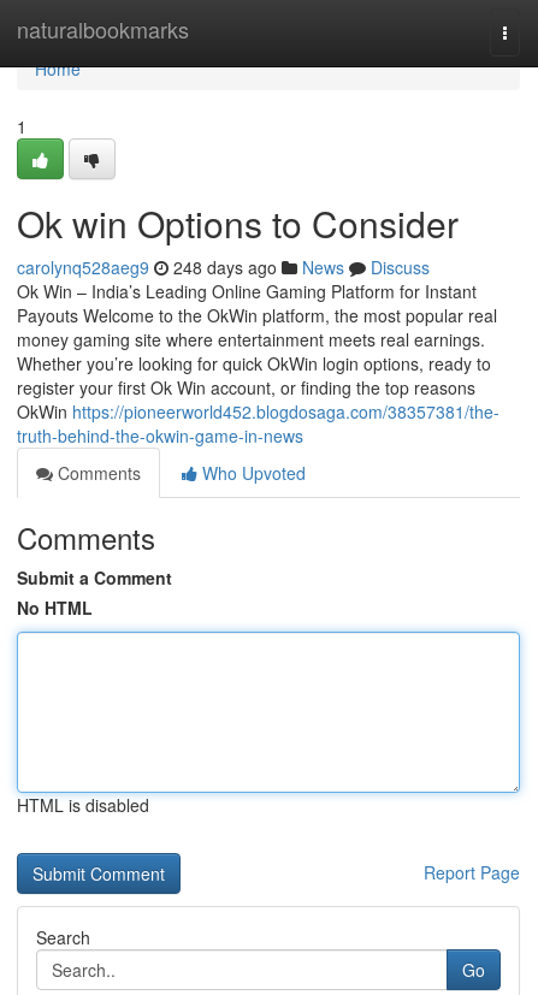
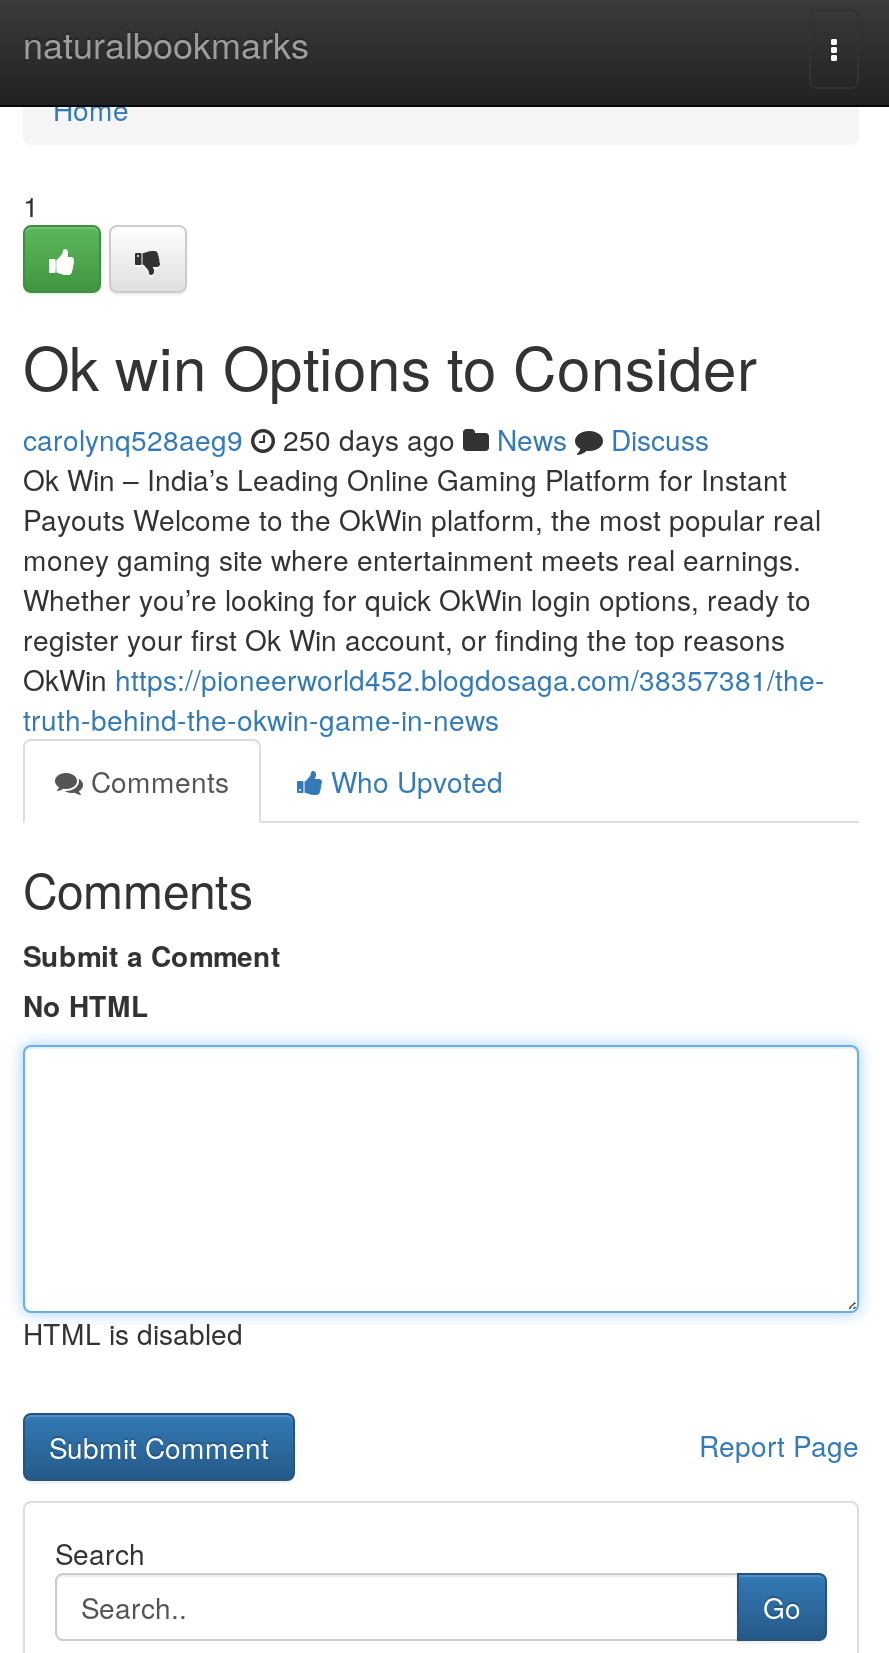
[17,255,430,279] carolynq528aeg9 248 days ago News Discuss -> [23,419,709,459] carolynq528aeg9 250 days ago News Discuss

